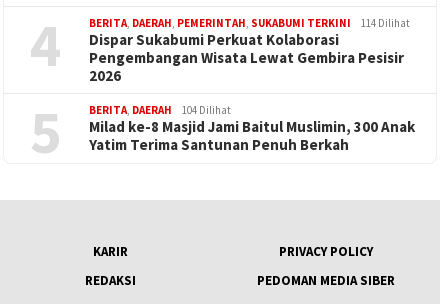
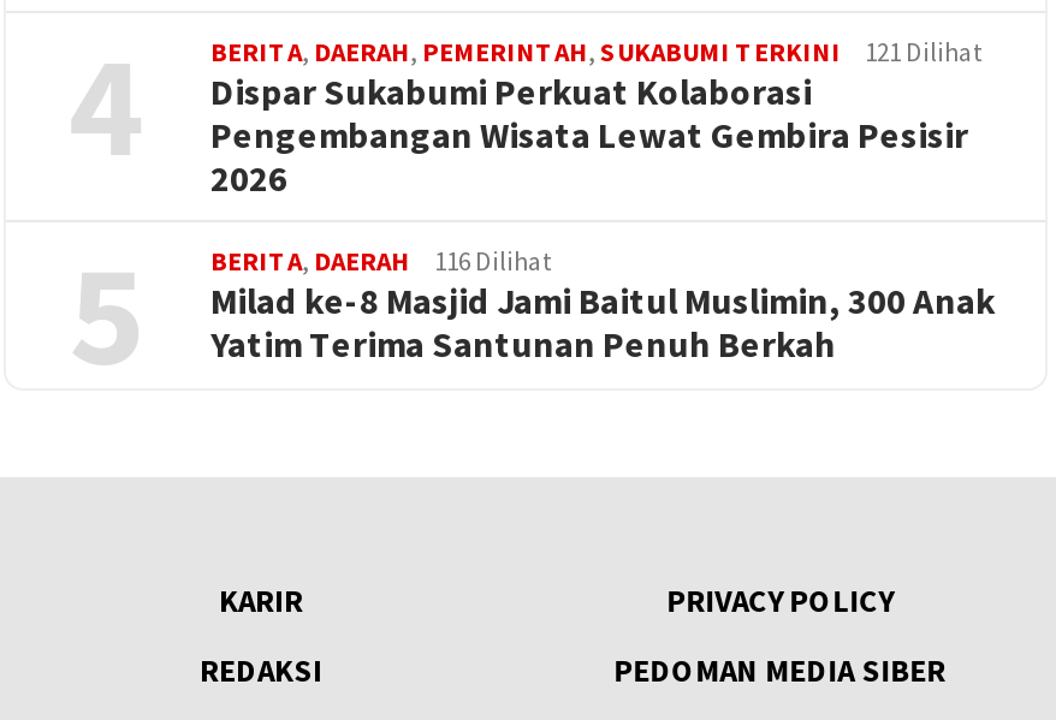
[89,16,410,30] BERITA, DAERAH, PEMERINTAH, SUKABUMI TERKINI 114 Dilihat -> [210,36,983,70] BERITA, DAERAH, PEMERINTAH, SUKABUMI TERKINI 121 Dilihat
[89,103,231,117] BERITA, DAERAH 104 Dilihat -> [210,245,552,279] BERITA, DAERAH 116 Dilihat

